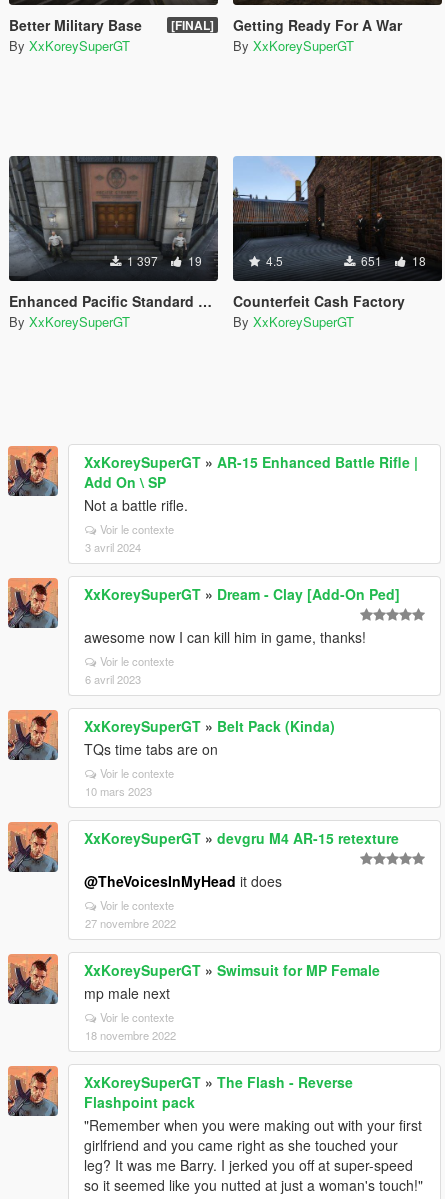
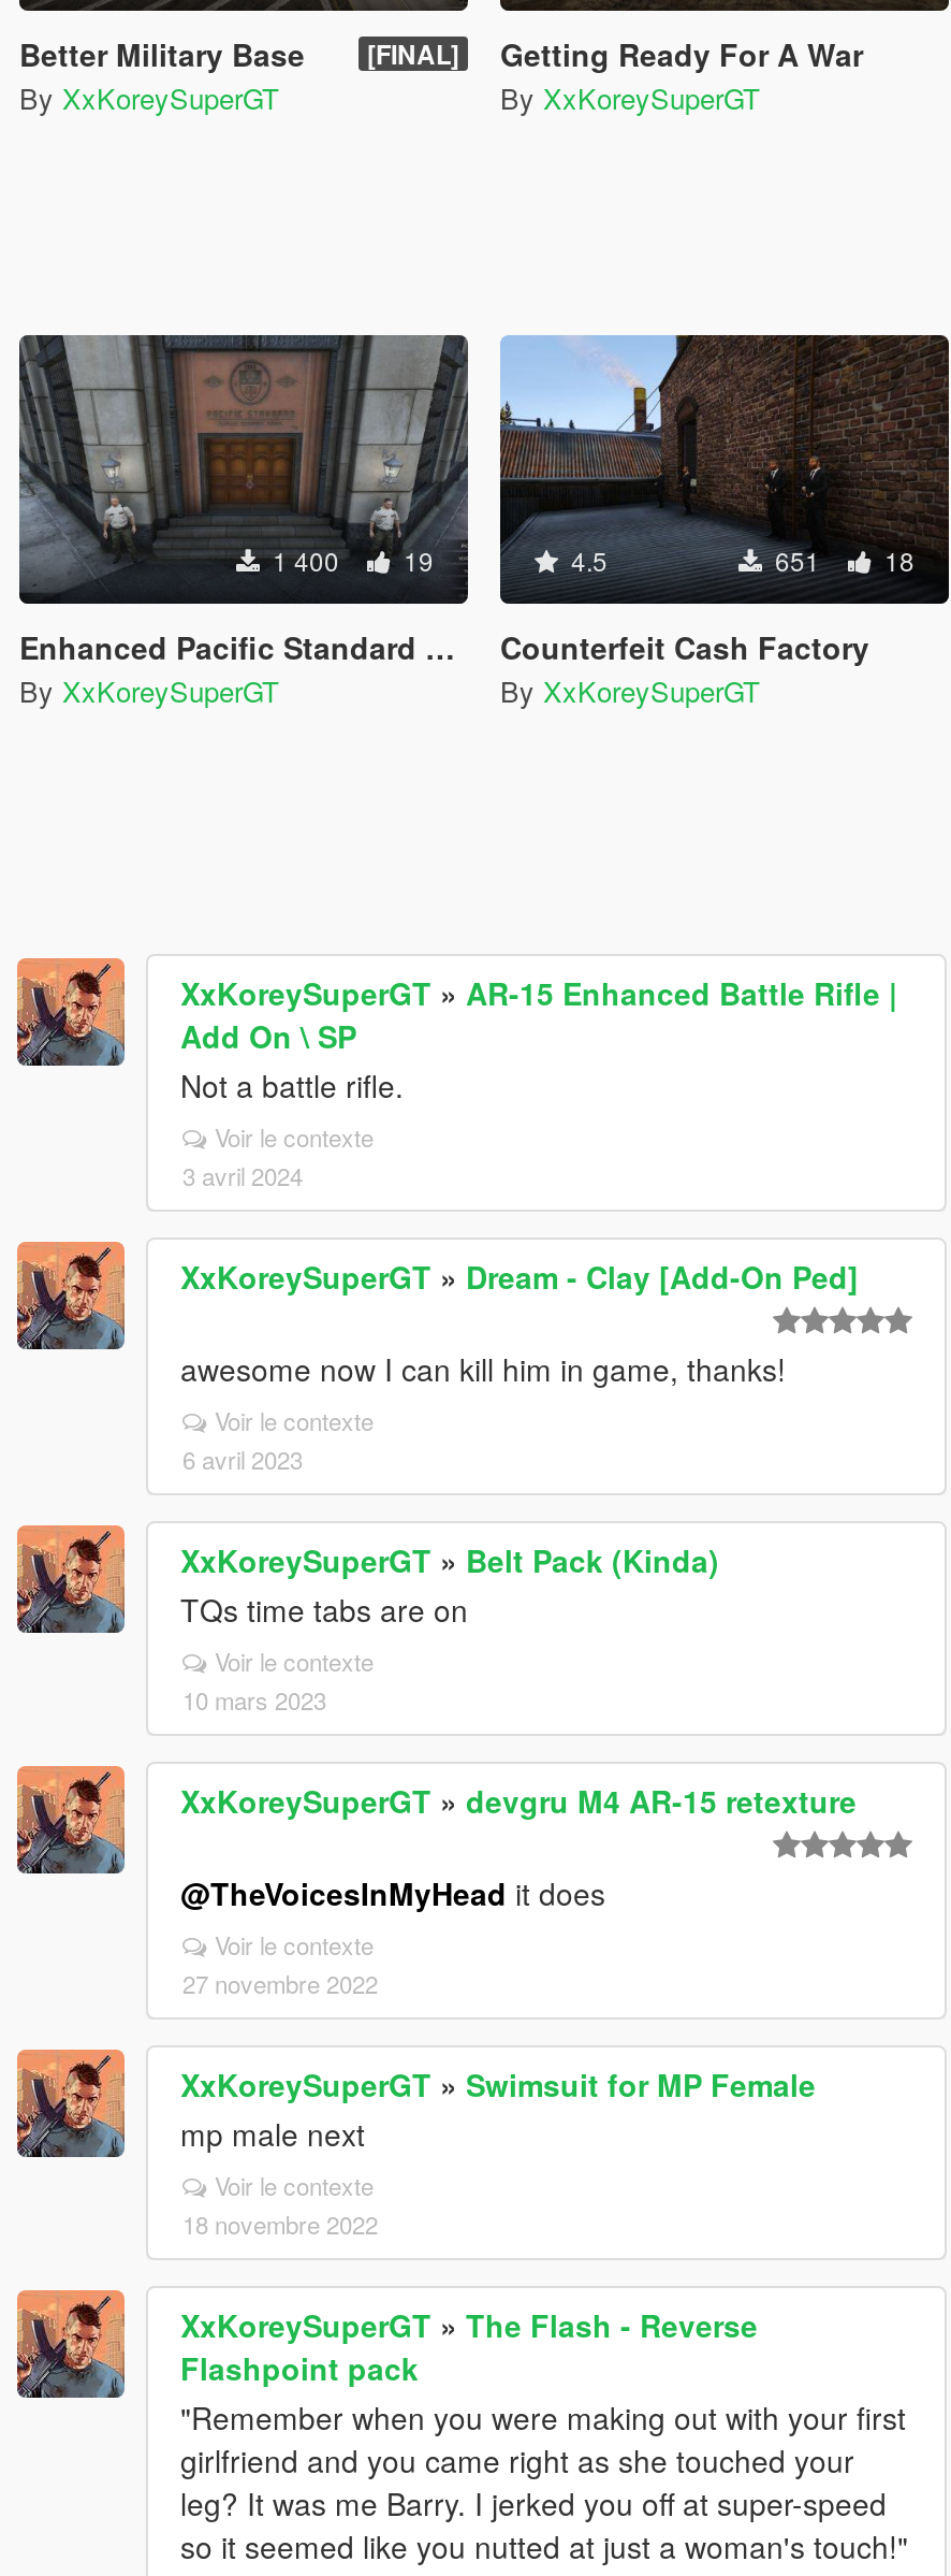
[124,252,202,269] 1 397 19 -> [266,541,434,578] 1 400 19

